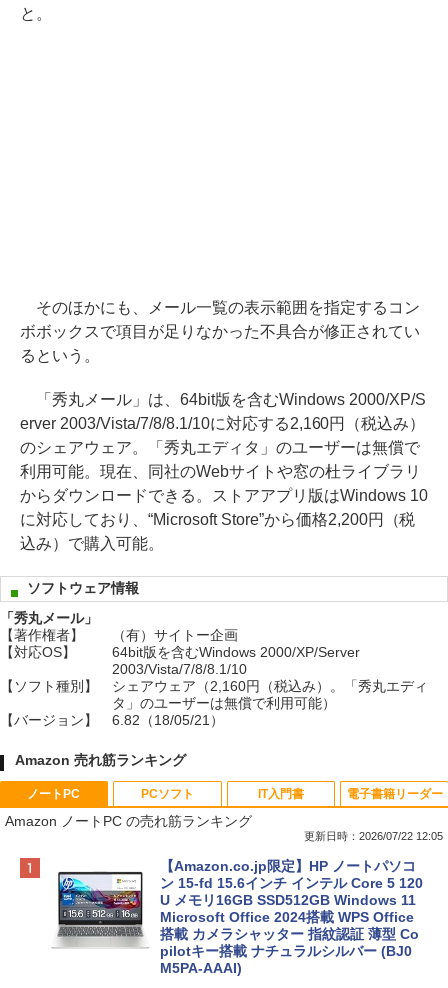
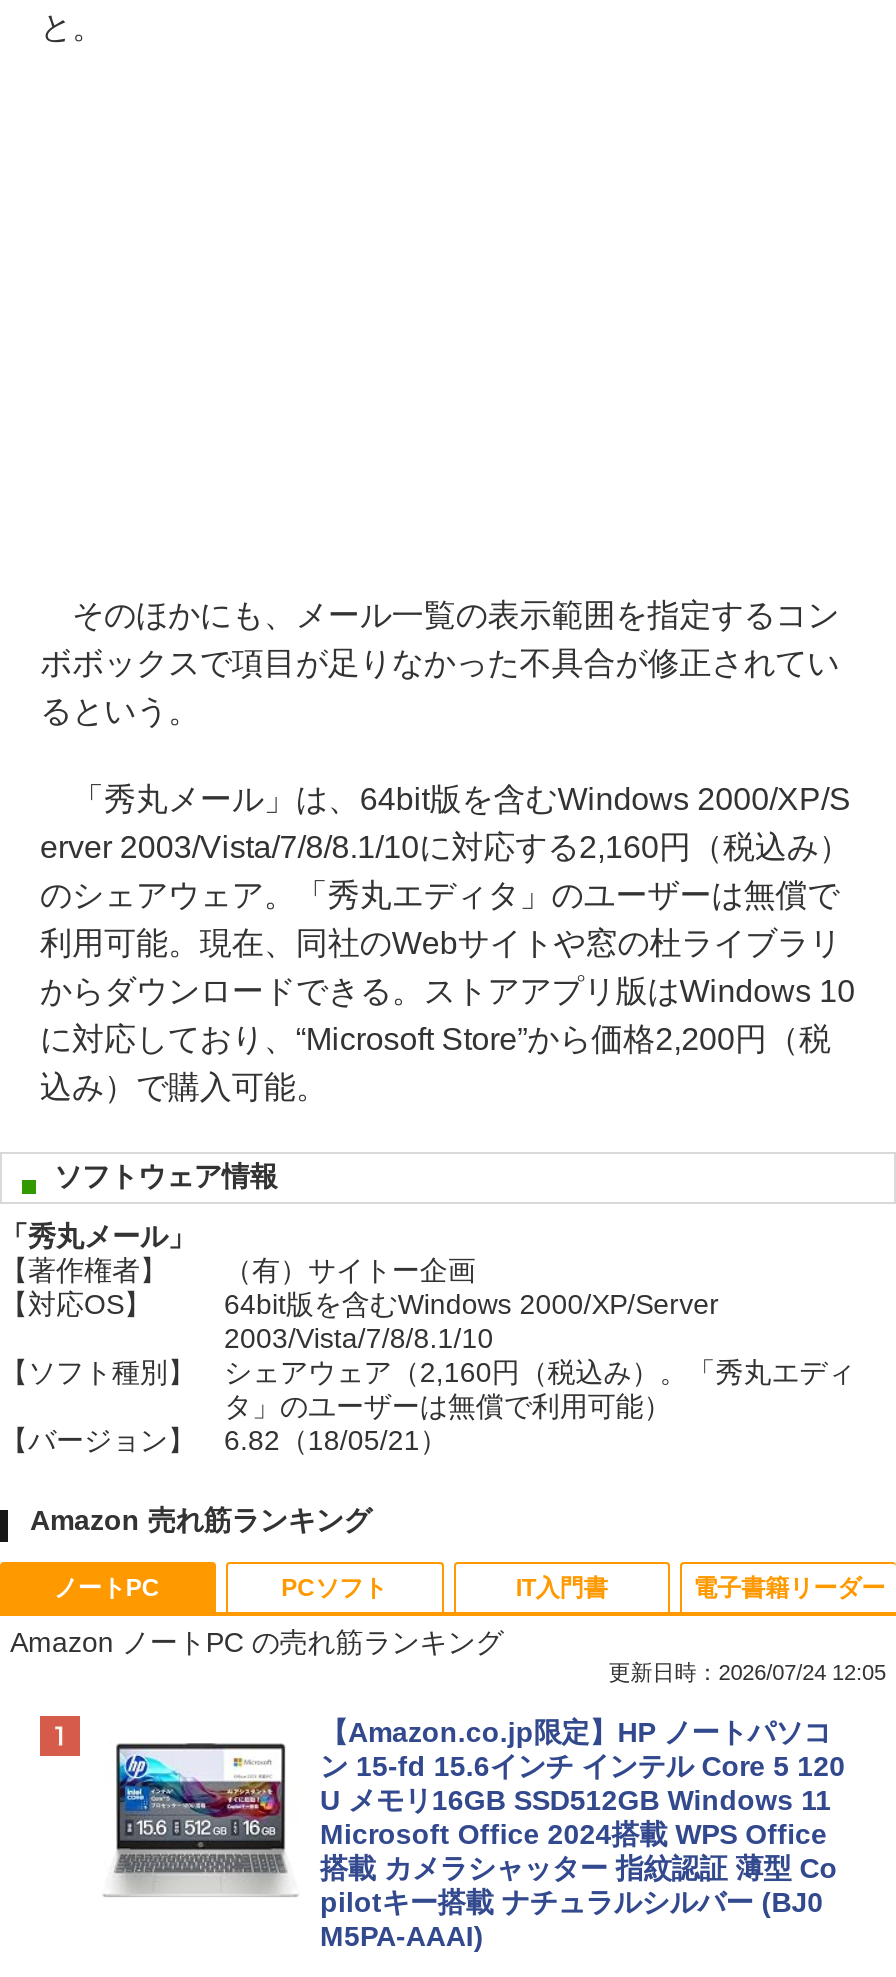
[304,830,443,842] 更新日時：2026/07/22 12:05 -> [609,1660,886,1684] 更新日時：2026/07/24 12:05

